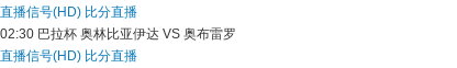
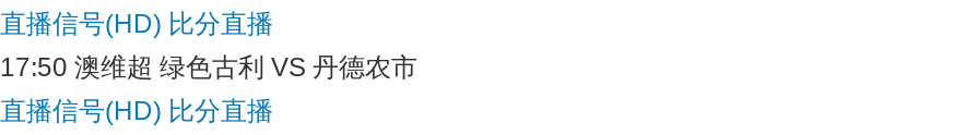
[0,26,236,42] 02:30 巴拉杯奥林比亚伊达 VS 奥布雷罗 -> [0,52,417,83] 17:50 澳维超绿色古利 VS 丹德农市

